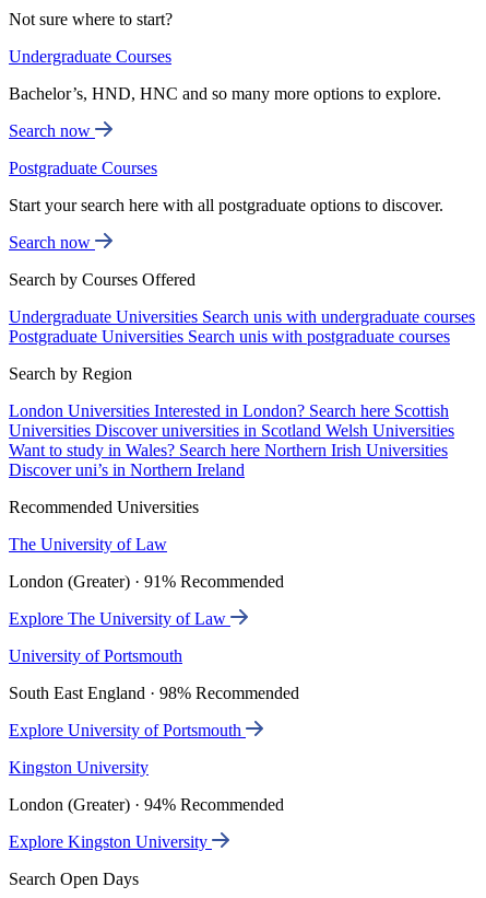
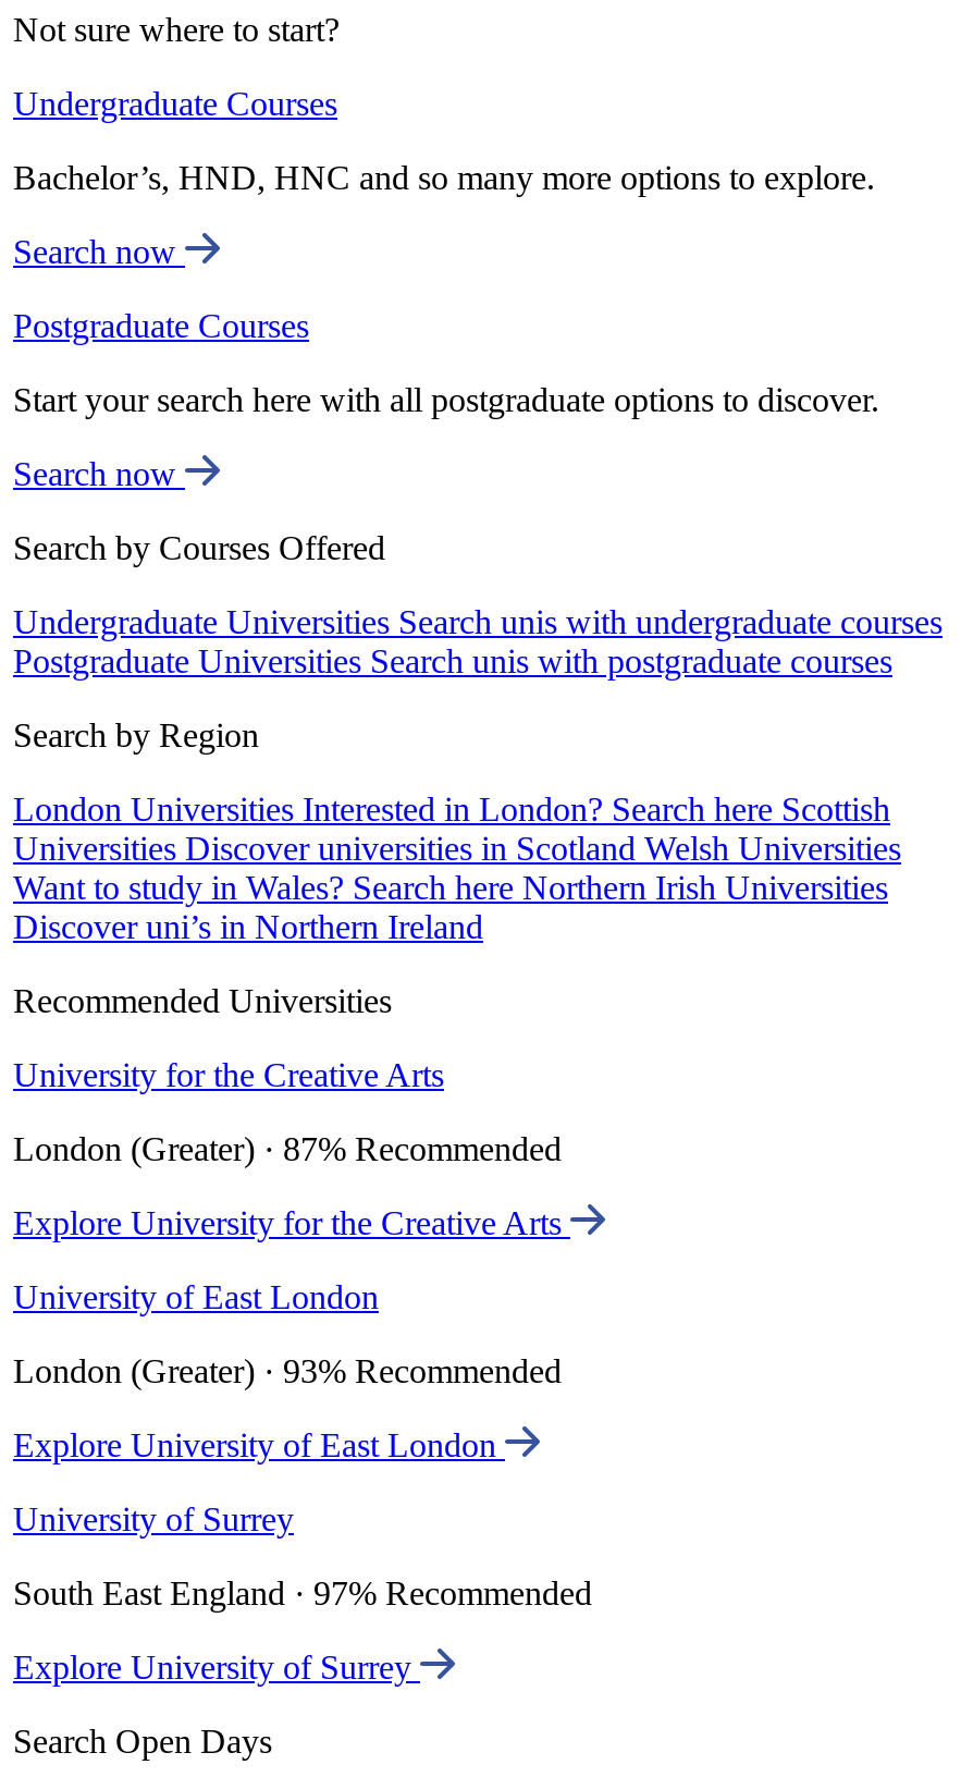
[9,535,167,554] The University of Law -> [13,1056,444,1093] University for the Creative Arts
[9,572,284,591] London (Greater) · 91% Recommended -> [13,1130,562,1167] London (Greater) · 87% Recommended
[9,609,230,628] Explore The University of Law -> [13,1204,570,1242] Explore University for the Creative Arts
[9,647,182,665] University of Portsmouth -> [13,1279,379,1316] University of East London
[9,684,299,702] South East England · 98% Recommended -> [13,1353,562,1390] London (Greater) · 93% Recommended
[9,721,246,740] Explore University of Portsmouth -> [13,1427,505,1464] Explore University of East London
[9,758,149,777] Kingston University -> [13,1501,294,1538] University of Surrey
[9,795,284,814] London (Greater) · 94% Recommended -> [13,1575,592,1612] South East England · 97% Recommended
[9,832,212,851] Explore Kingston University -> [13,1649,420,1686] Explore University of Surrey

